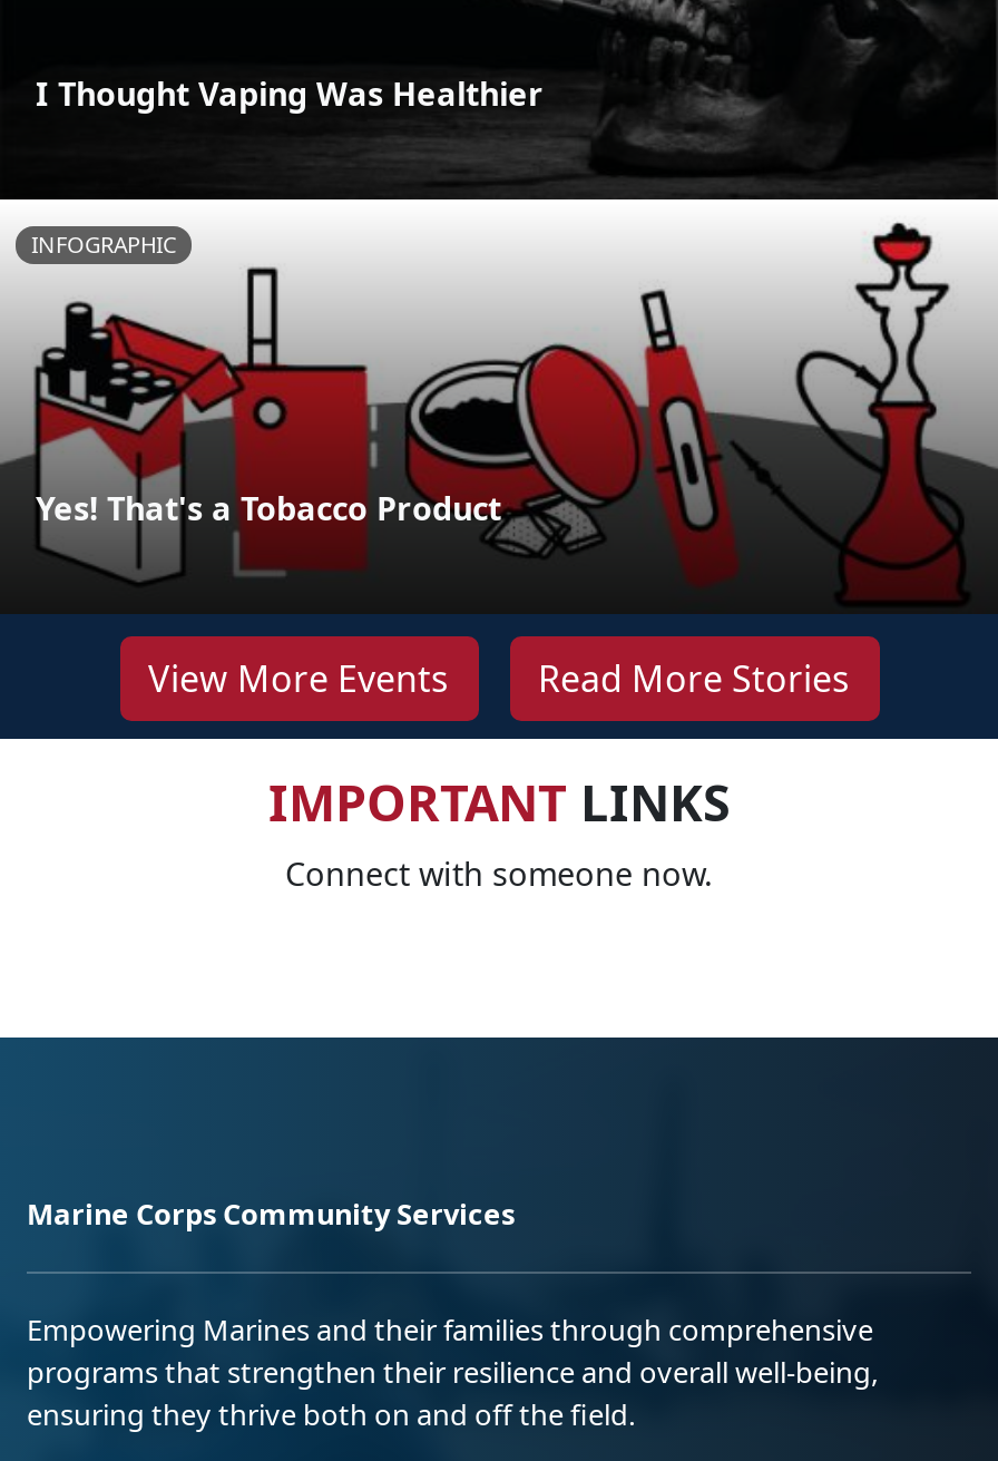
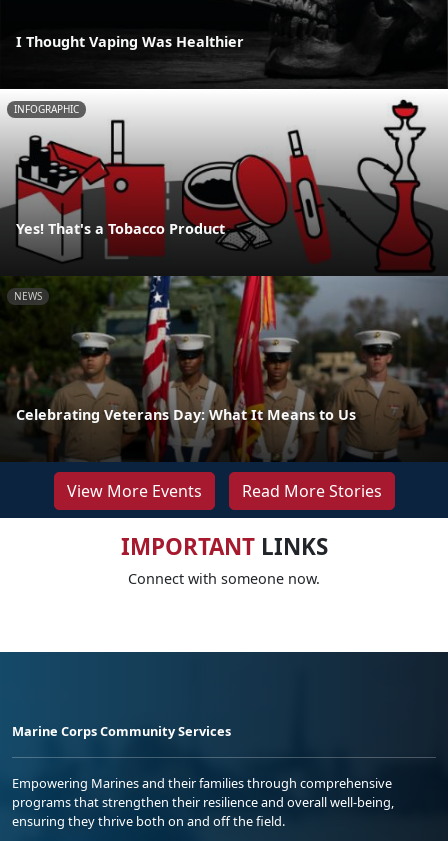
none -> [3,275,445,461] [image] | NEWS
none -> [16,405,356,424] Celebrating Veterans Day: What It Means to Us

